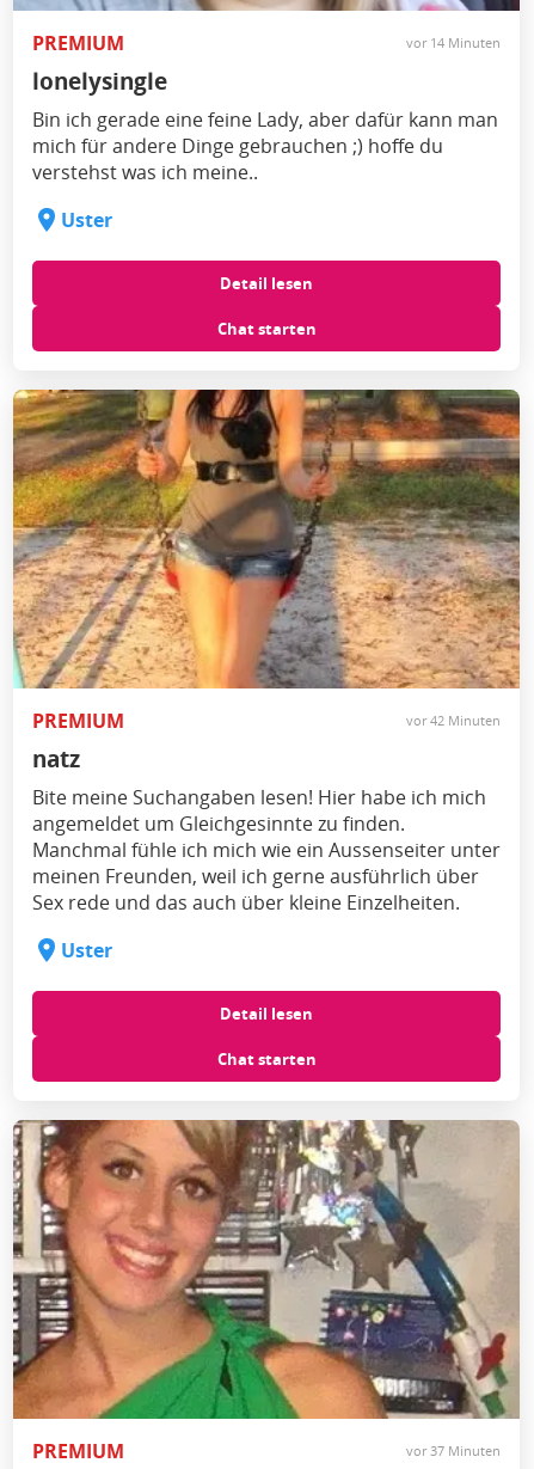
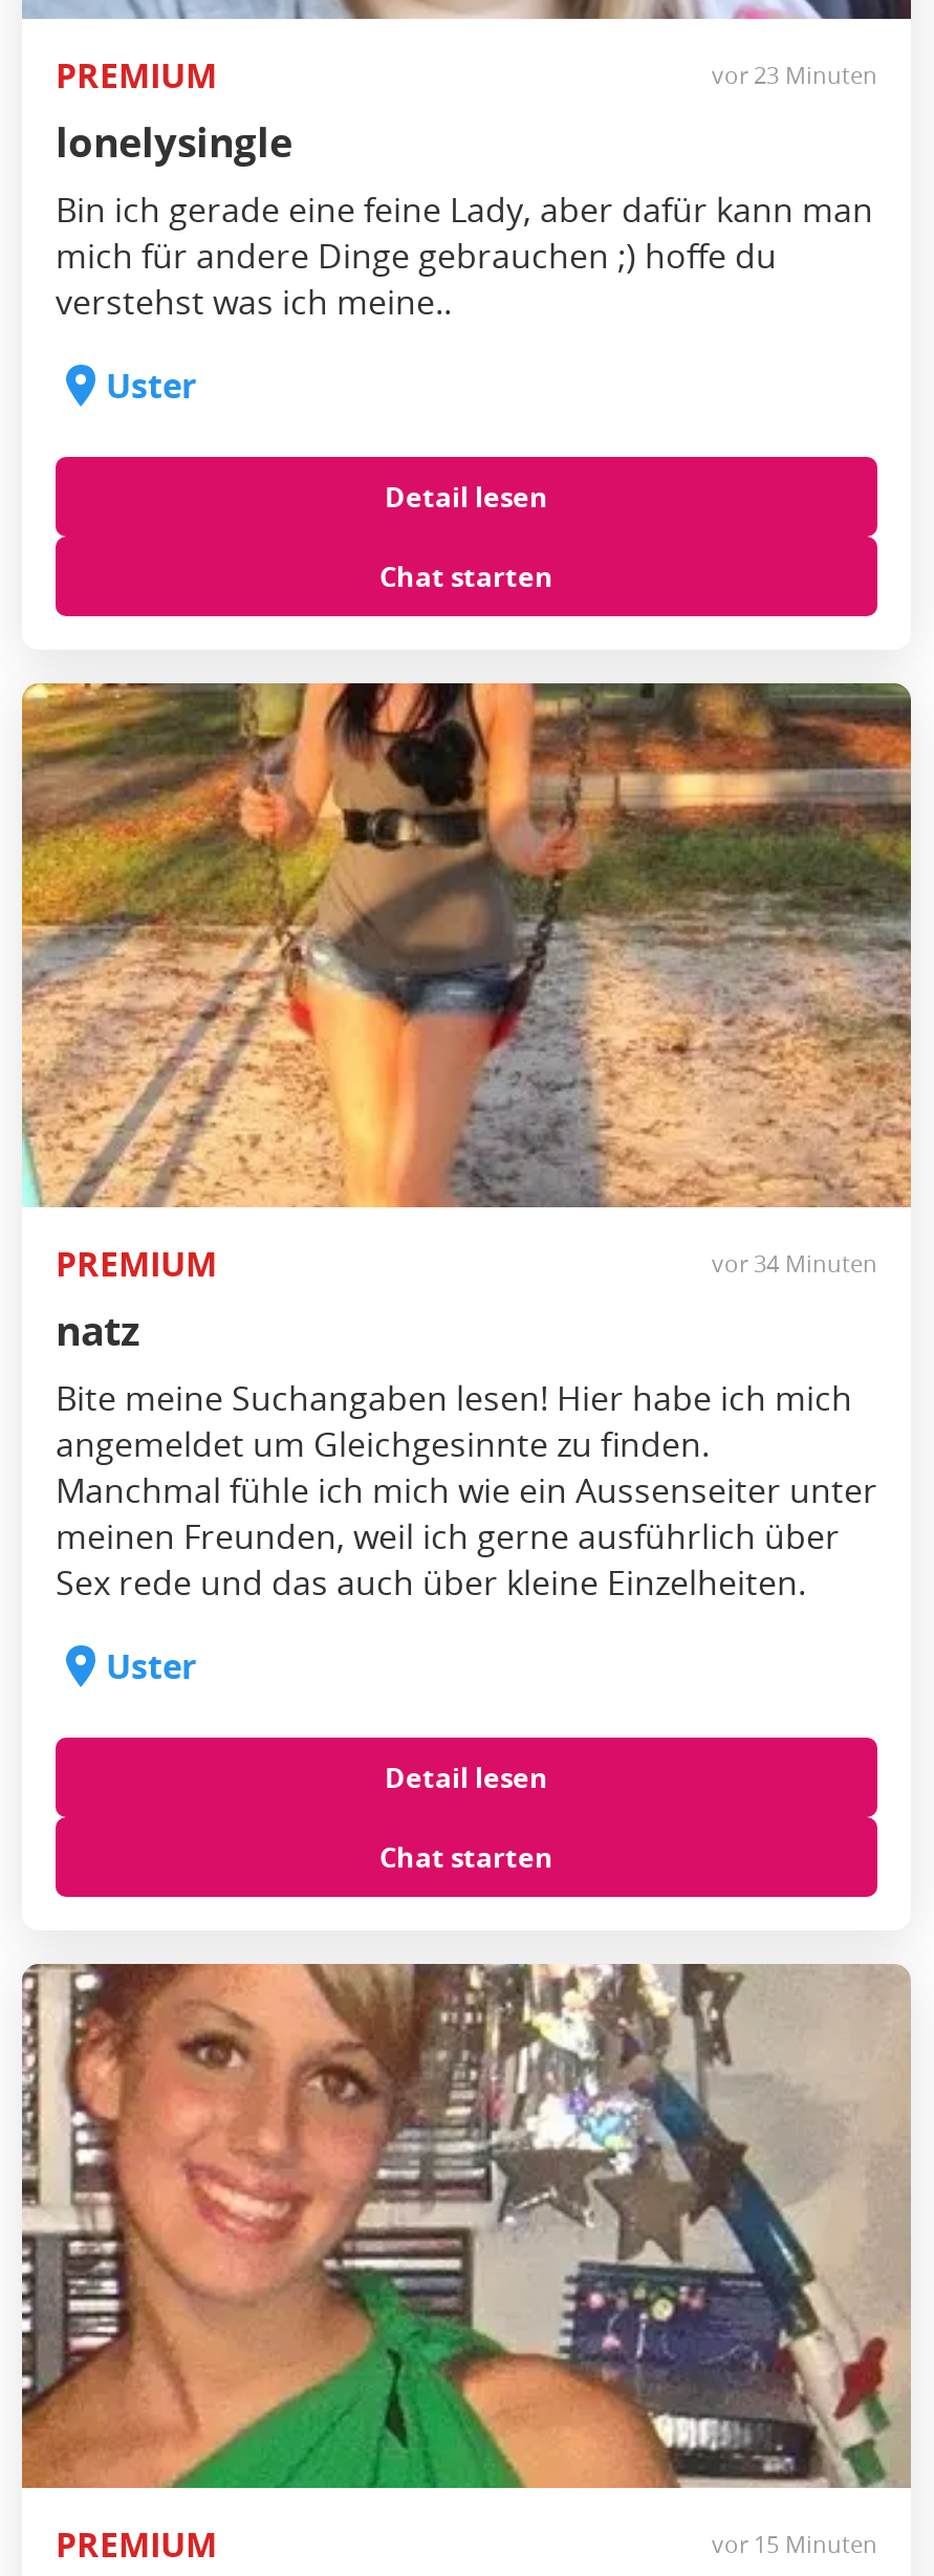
[406,34,501,52] vor 14 Minuten -> [712,59,877,90] vor 23 Minuten
[406,711,501,729] vor 42 Minuten -> [712,1248,877,1279] vor 34 Minuten
[406,1442,501,1460] vor 37 Minuten -> [712,2529,877,2560] vor 15 Minuten

